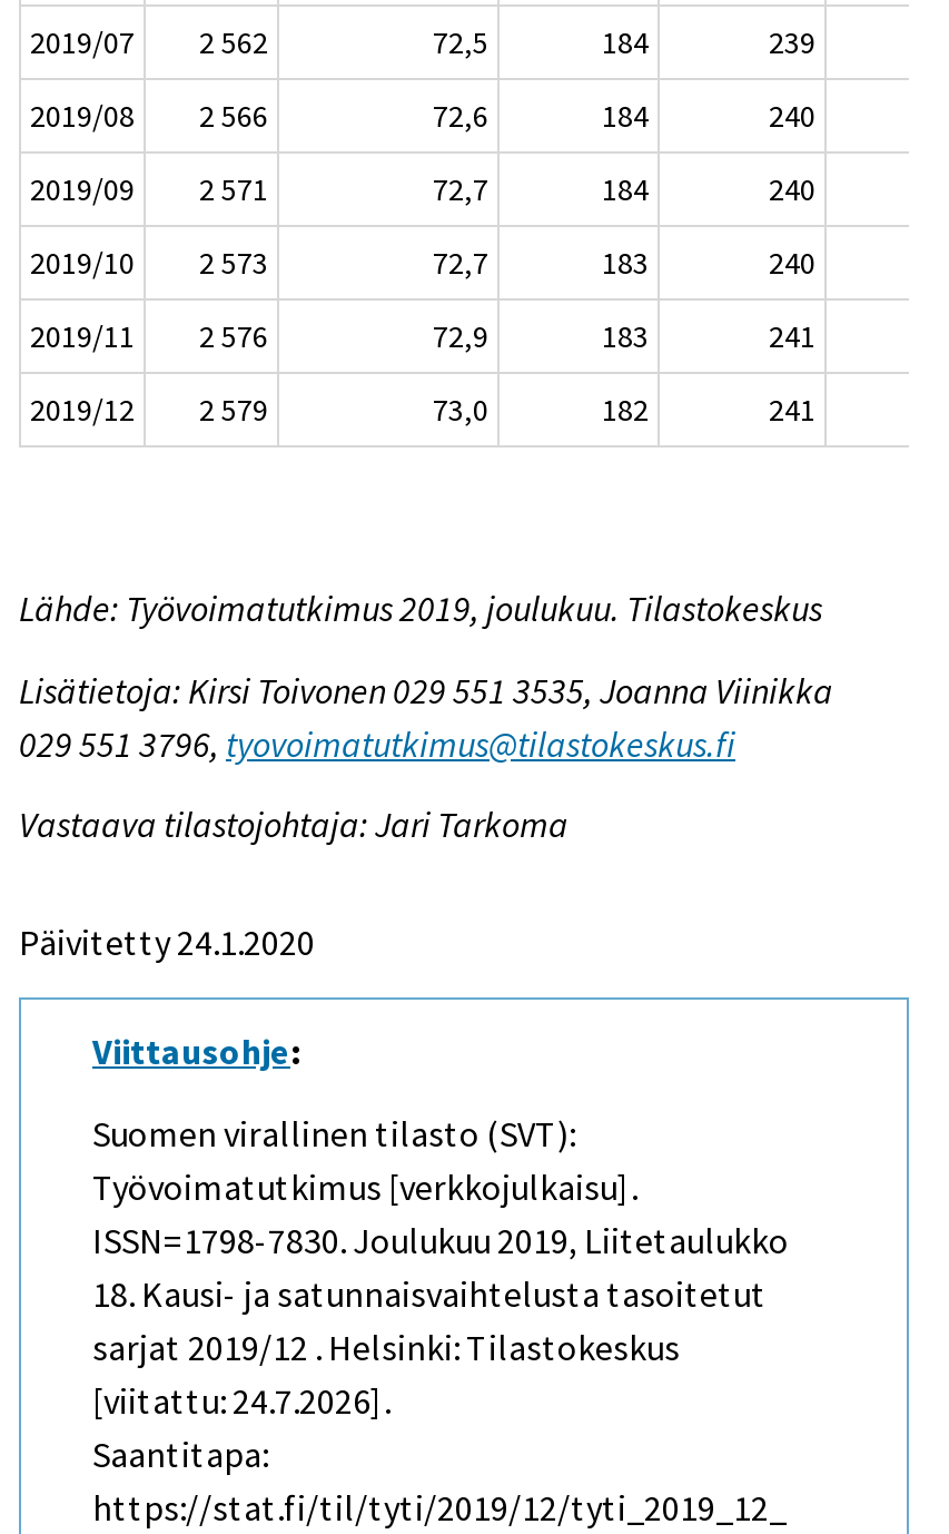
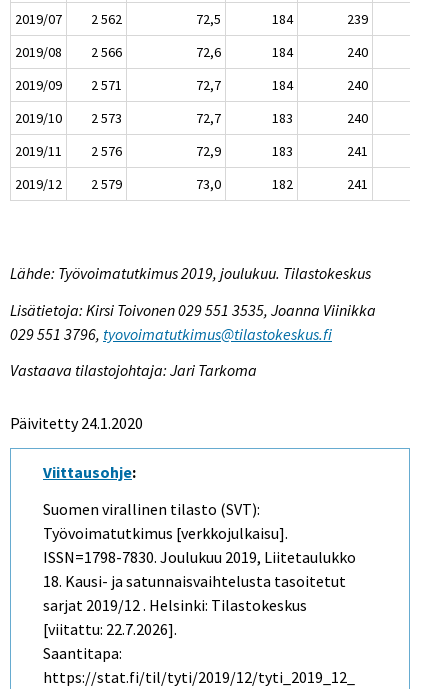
[92,1379,391,1423] [viitattu: 24.7.2026]. -> [43,619,177,639] [viitattu: 22.7.2026].

